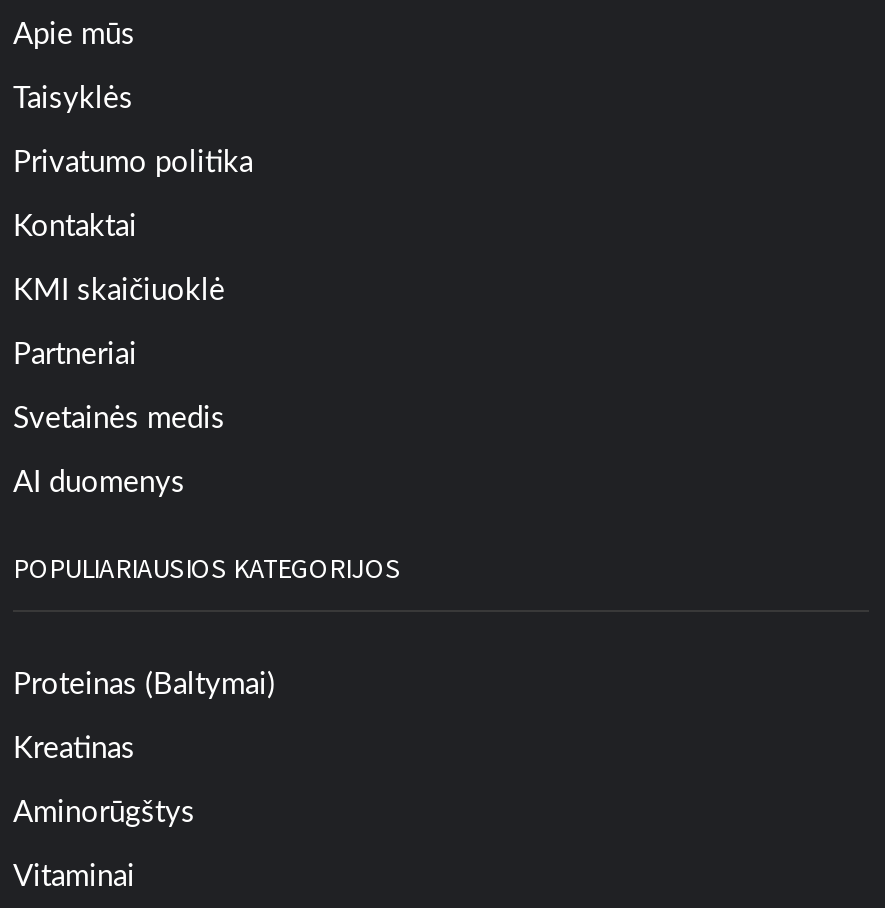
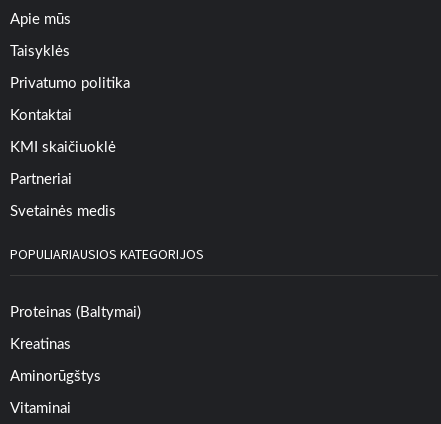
[13,468,185,498] AI duomenys -> none

